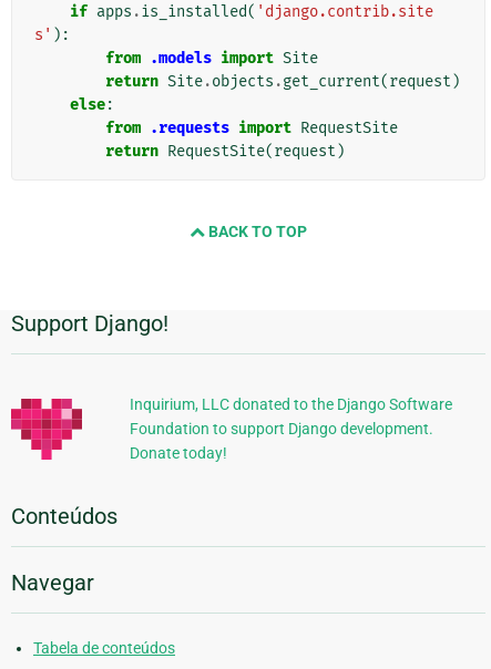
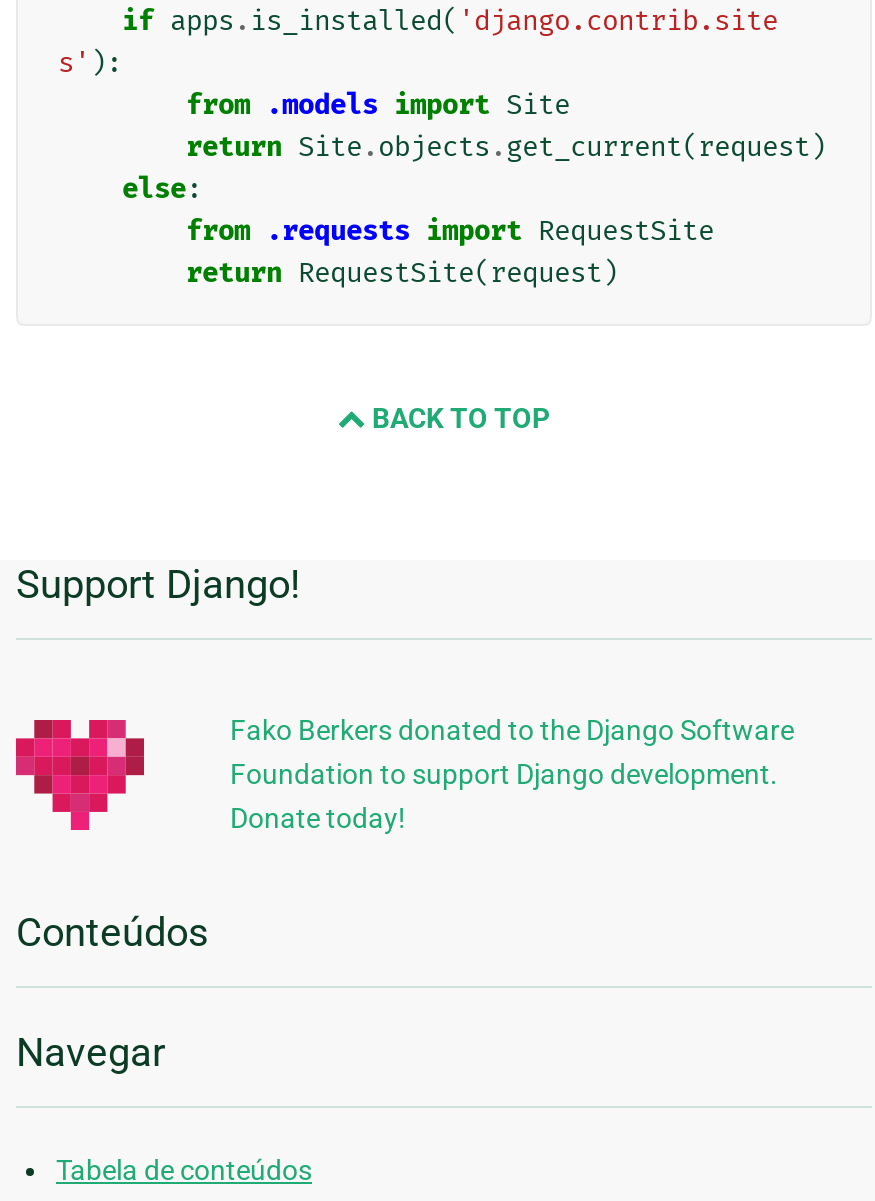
[130,396,452,414] Inquirium, LLC donated to the Django Software -> [230,715,794,747] Fako Berkers donated to the Django Software

